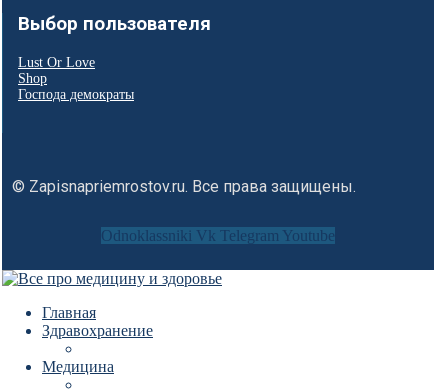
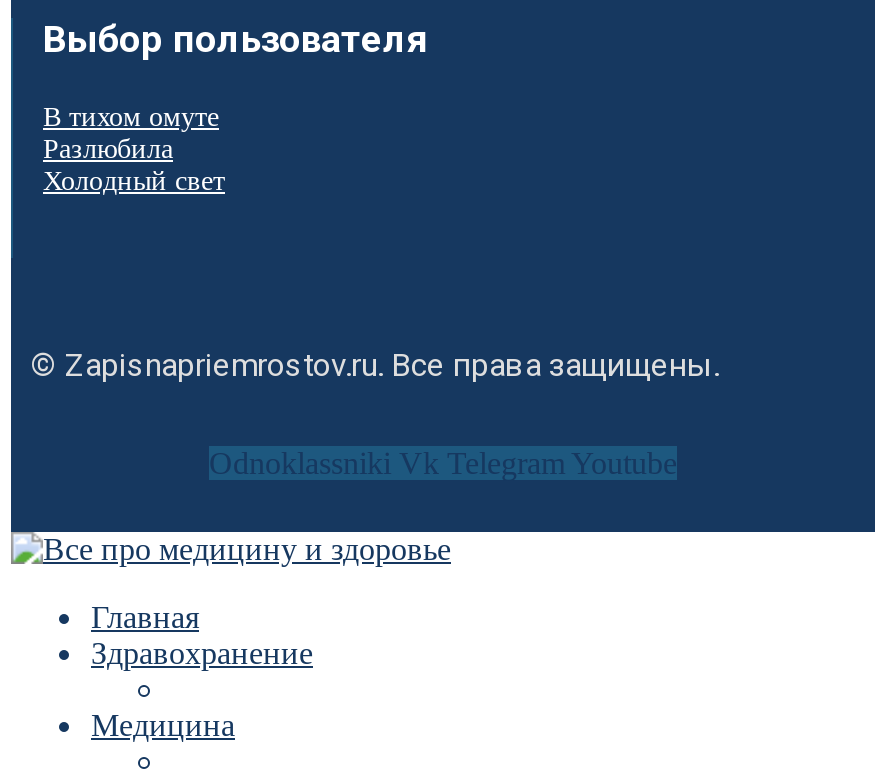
[18,55,134,102] Lust Or Love | Shop | Господа демократы -> [43,101,225,195] В тихом омуте | Разлюбила | Холодный свет

